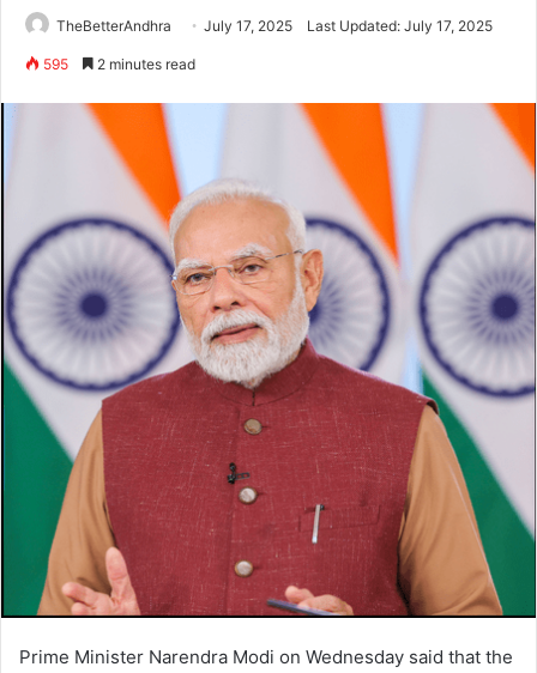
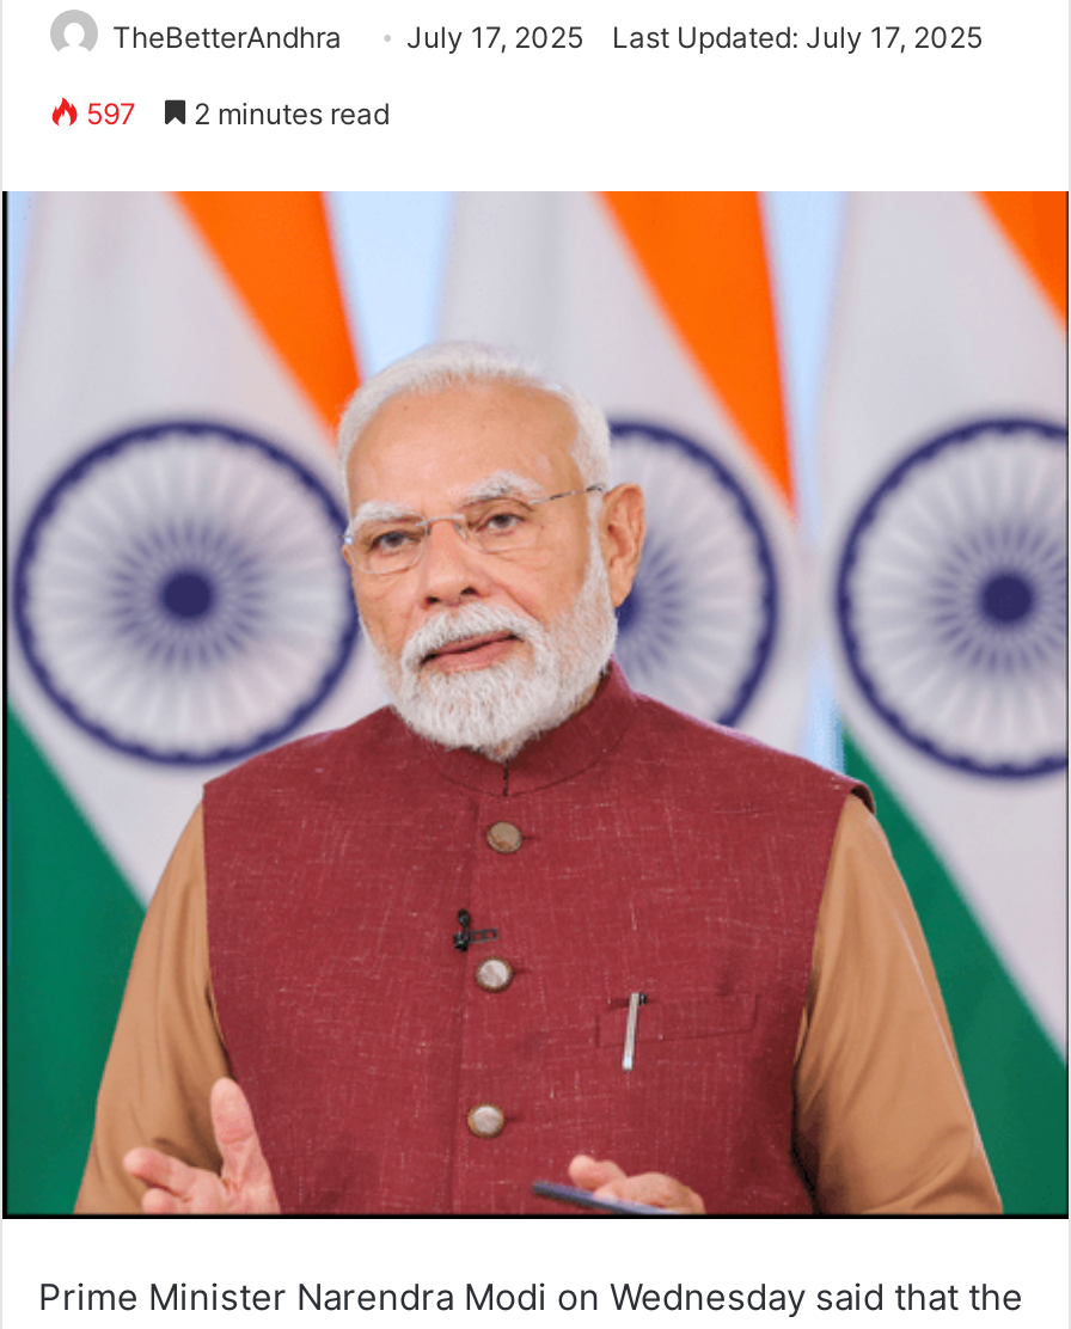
[40,55,195,73] 595 2 minutes read -> [79,96,390,131] 597 2 minutes read

